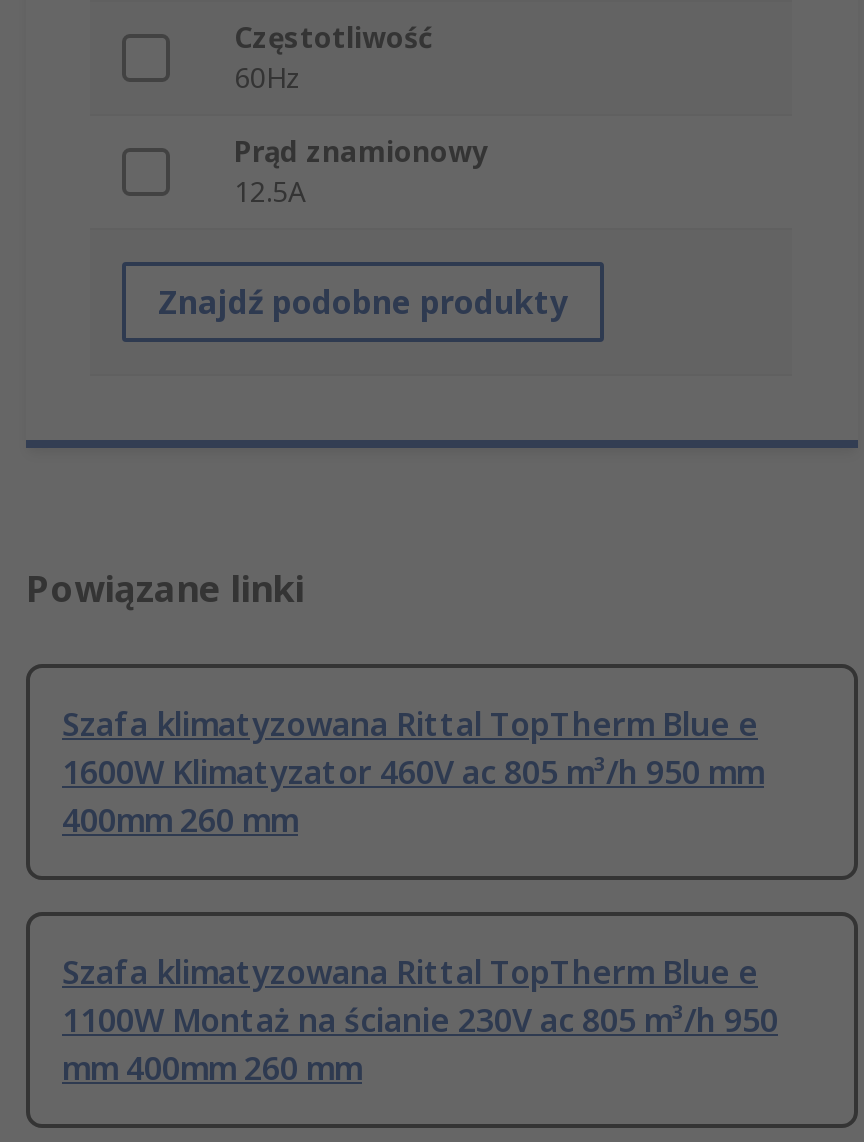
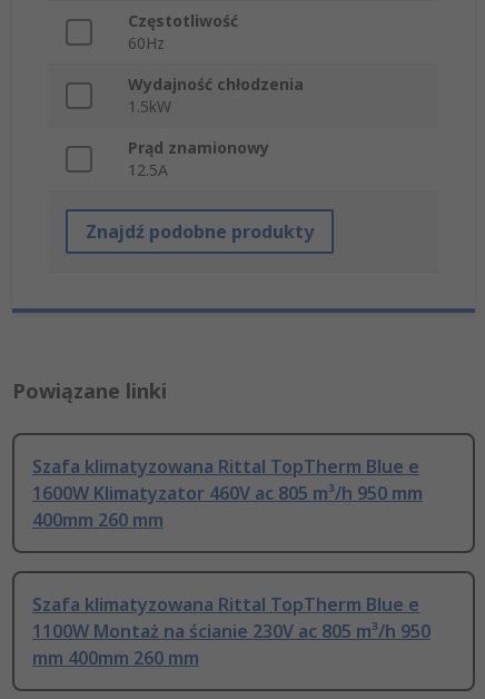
none -> [128,74,304,117] Wydajność chłodzenia | 1.5kW

